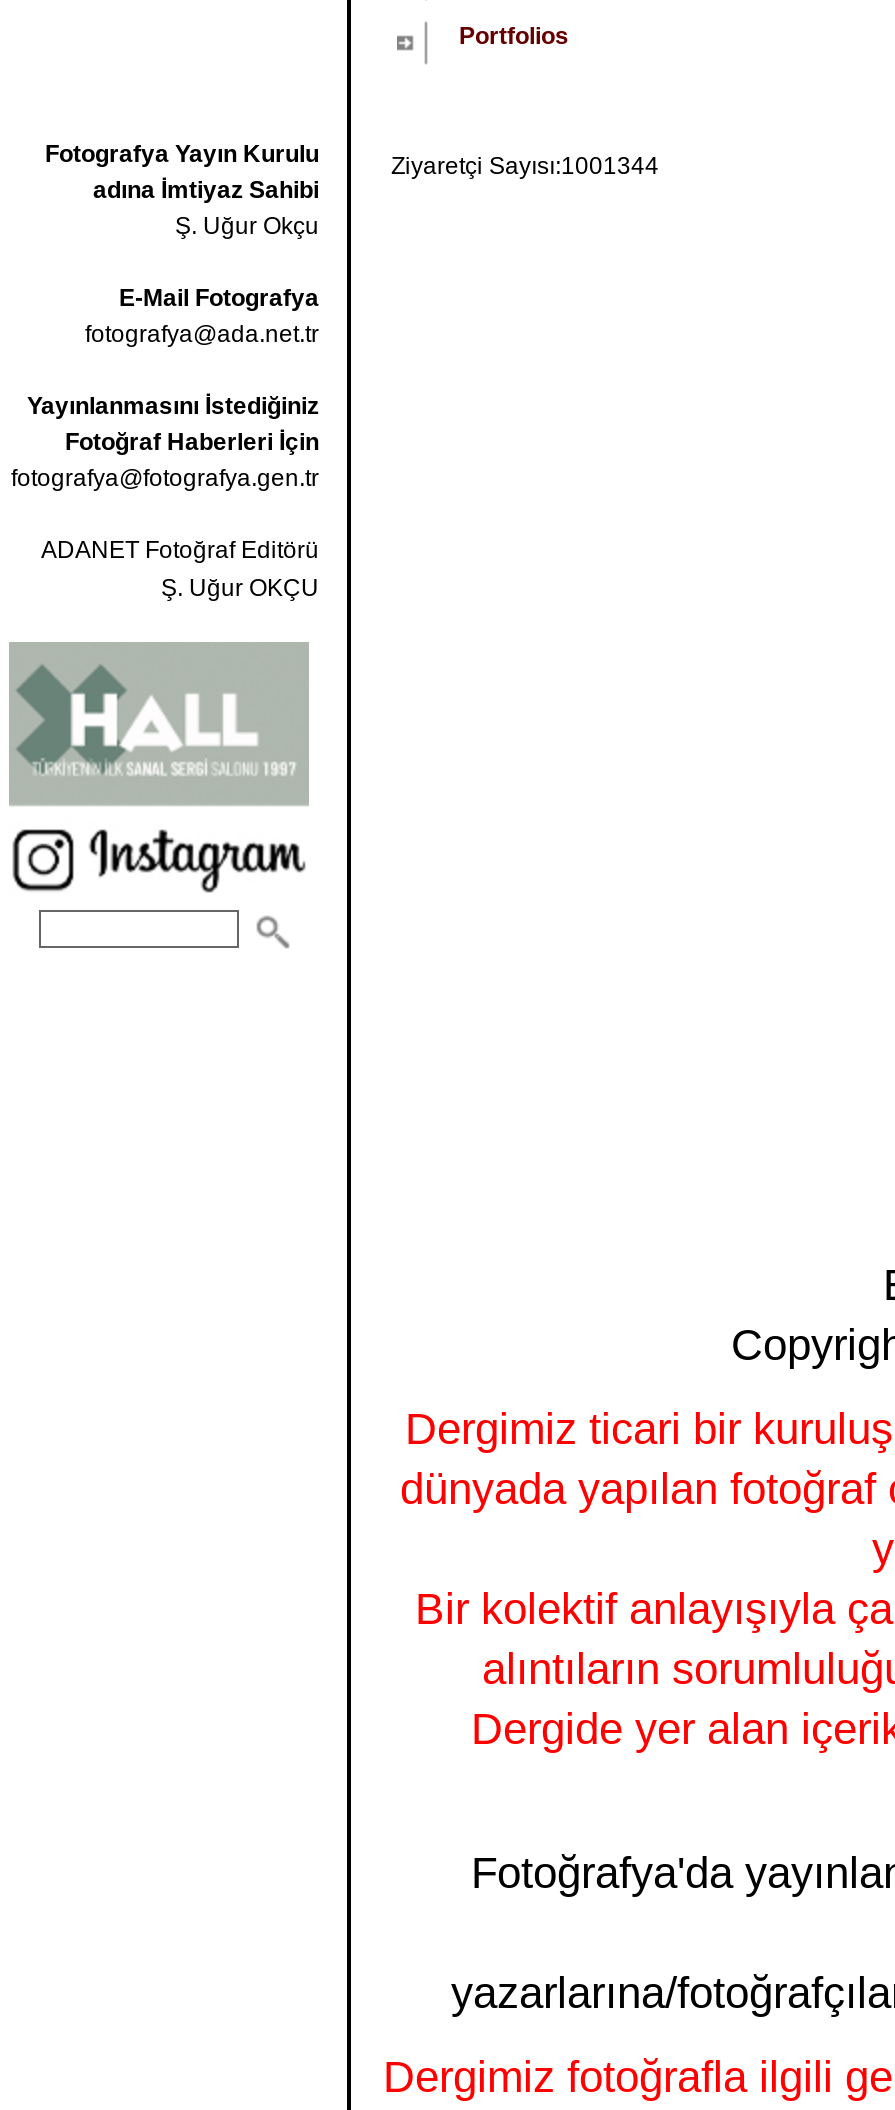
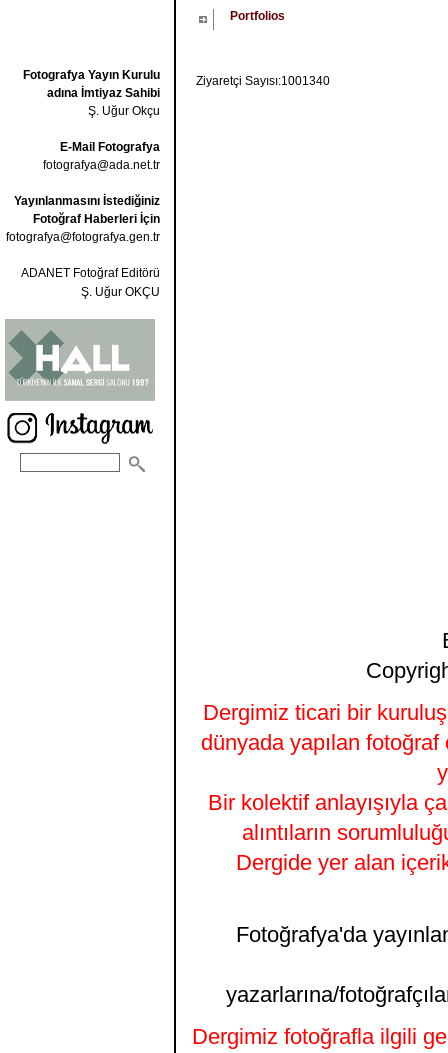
[391,152,659,180] Ziyaretçi Sayısı:1001344 -> [196,74,330,88] Ziyaretçi Sayısı:1001340

